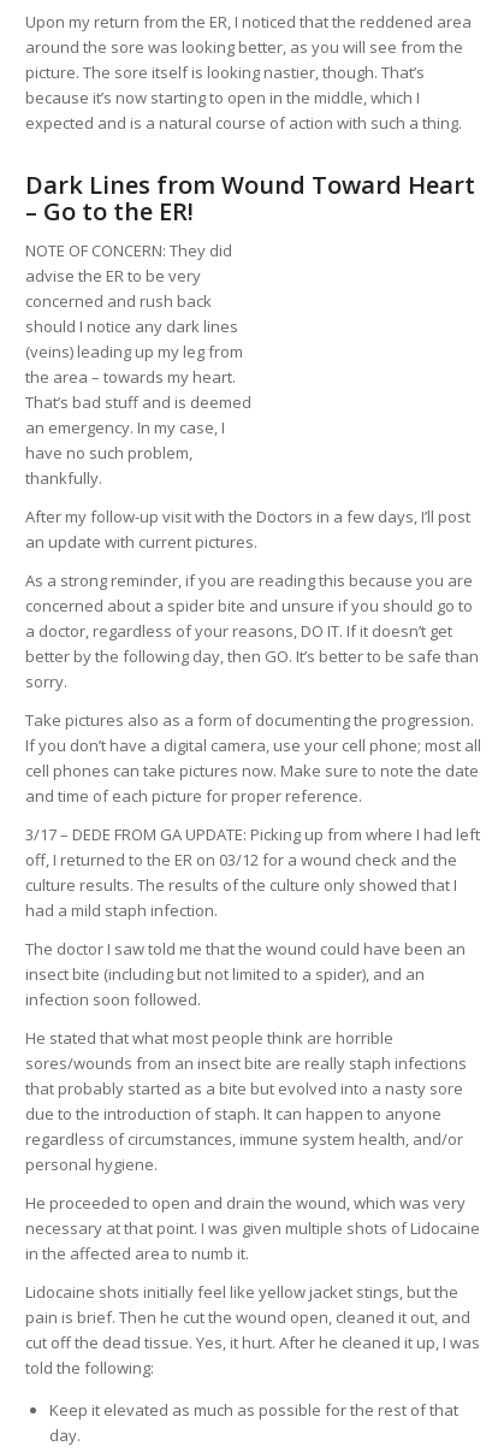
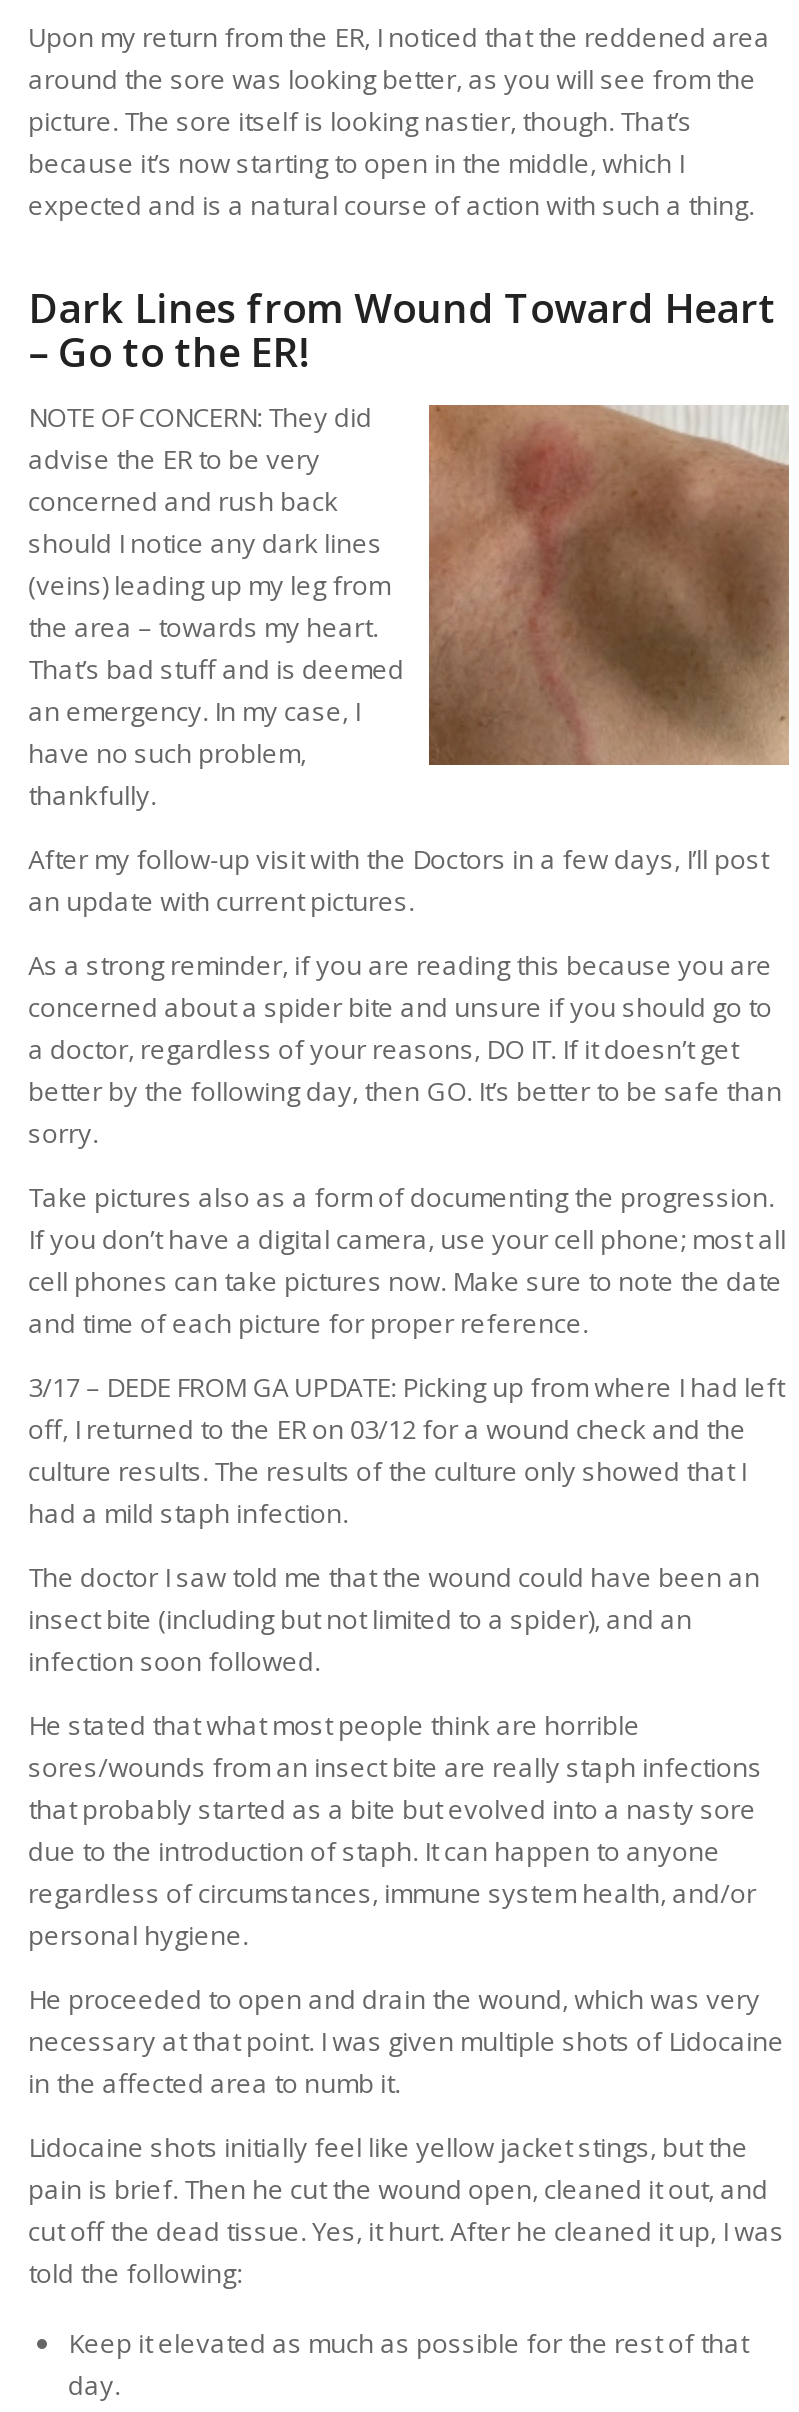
none -> [427,403,791,767] [image]

